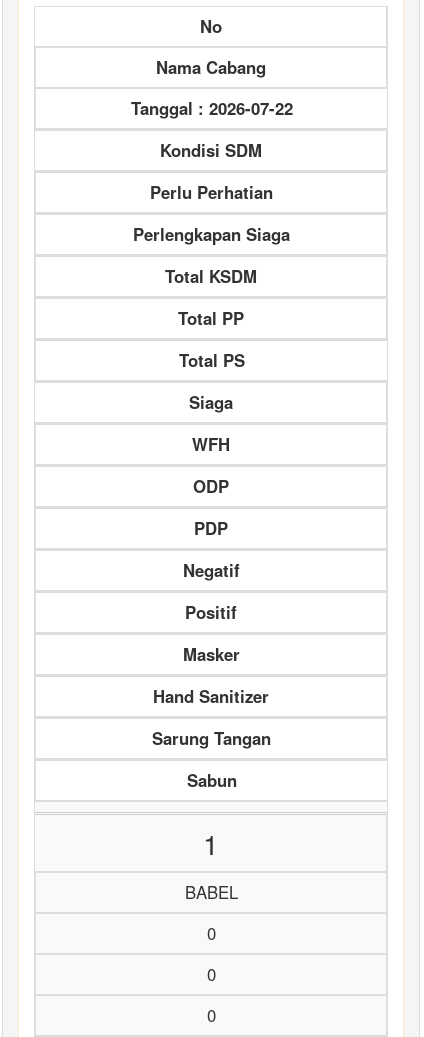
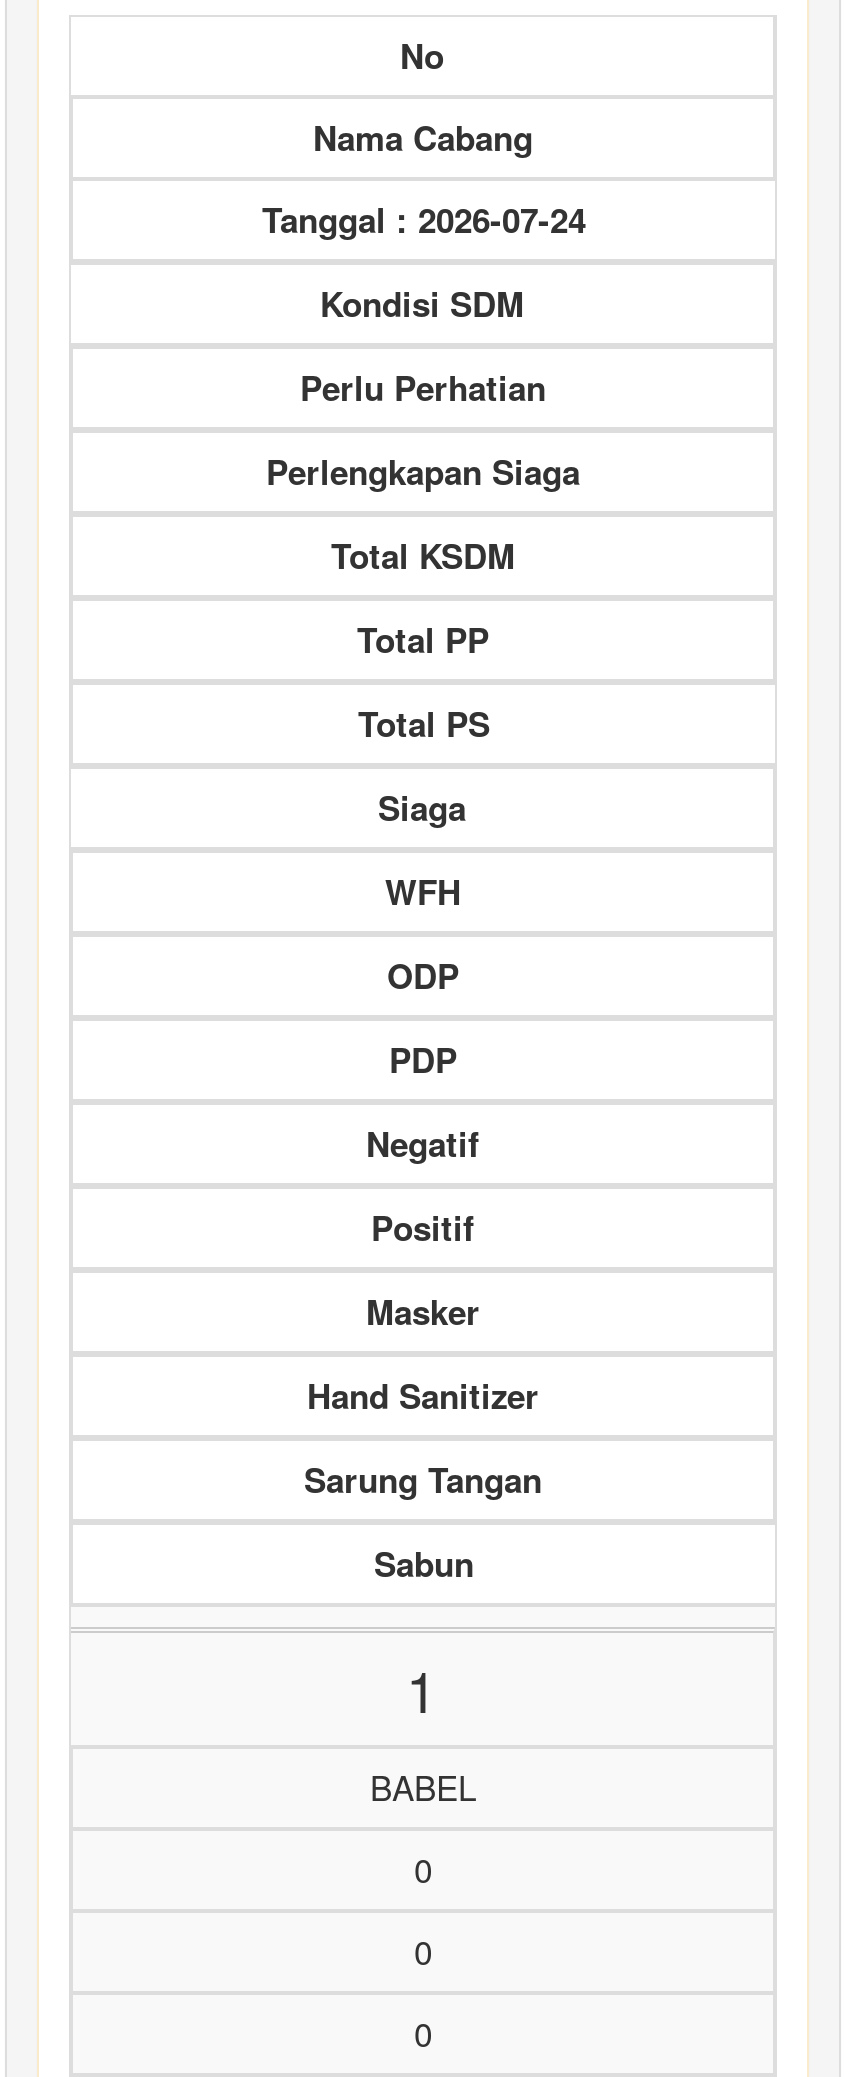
[130,96,292,120] Tanggal : 2026-07-22 -> [262,196,586,244] Tanggal : 2026-07-24

